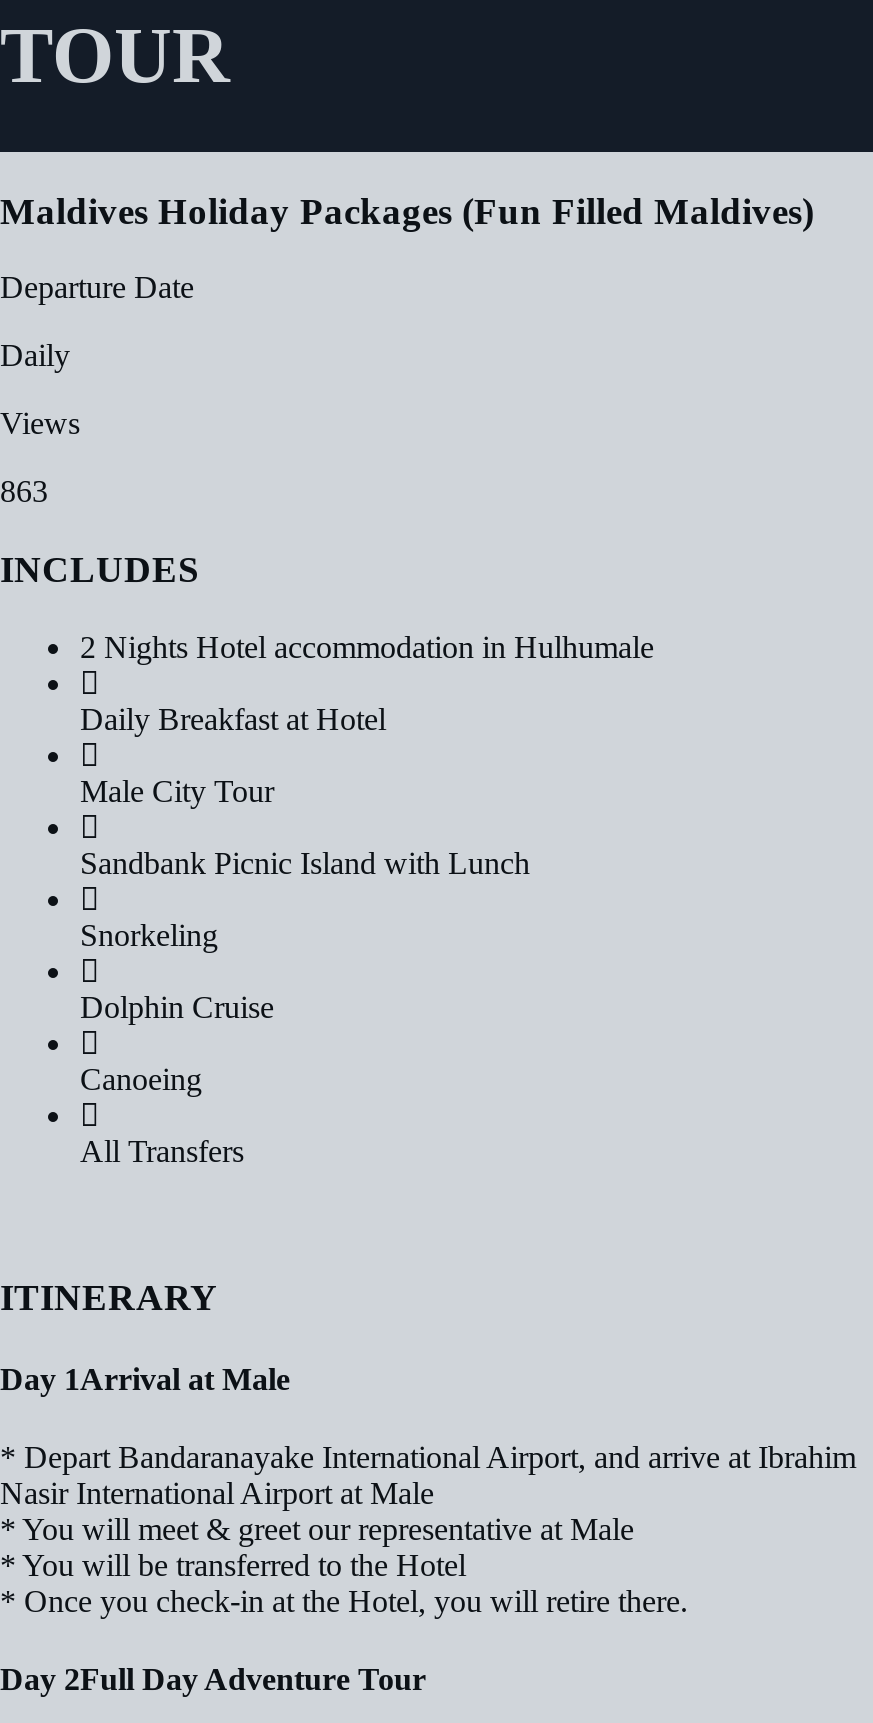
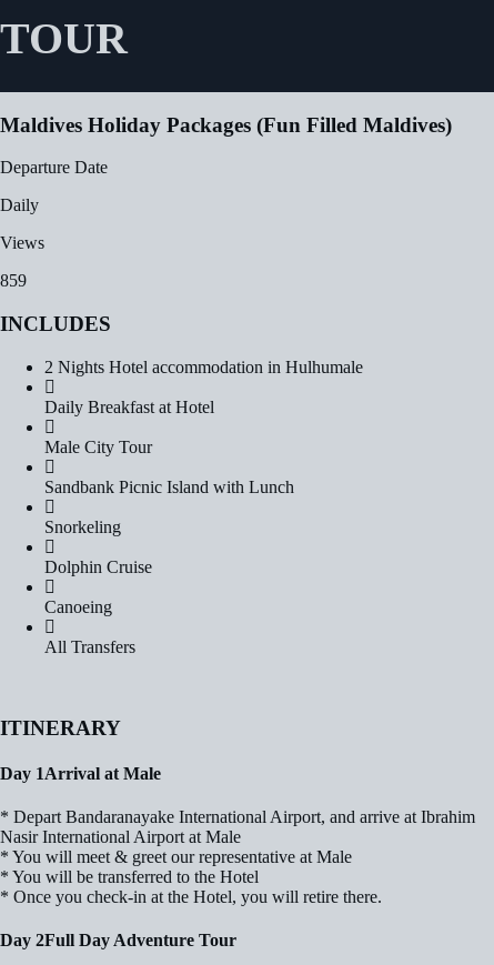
[0,475,48,509] 863 -> [0,271,27,290] 859

